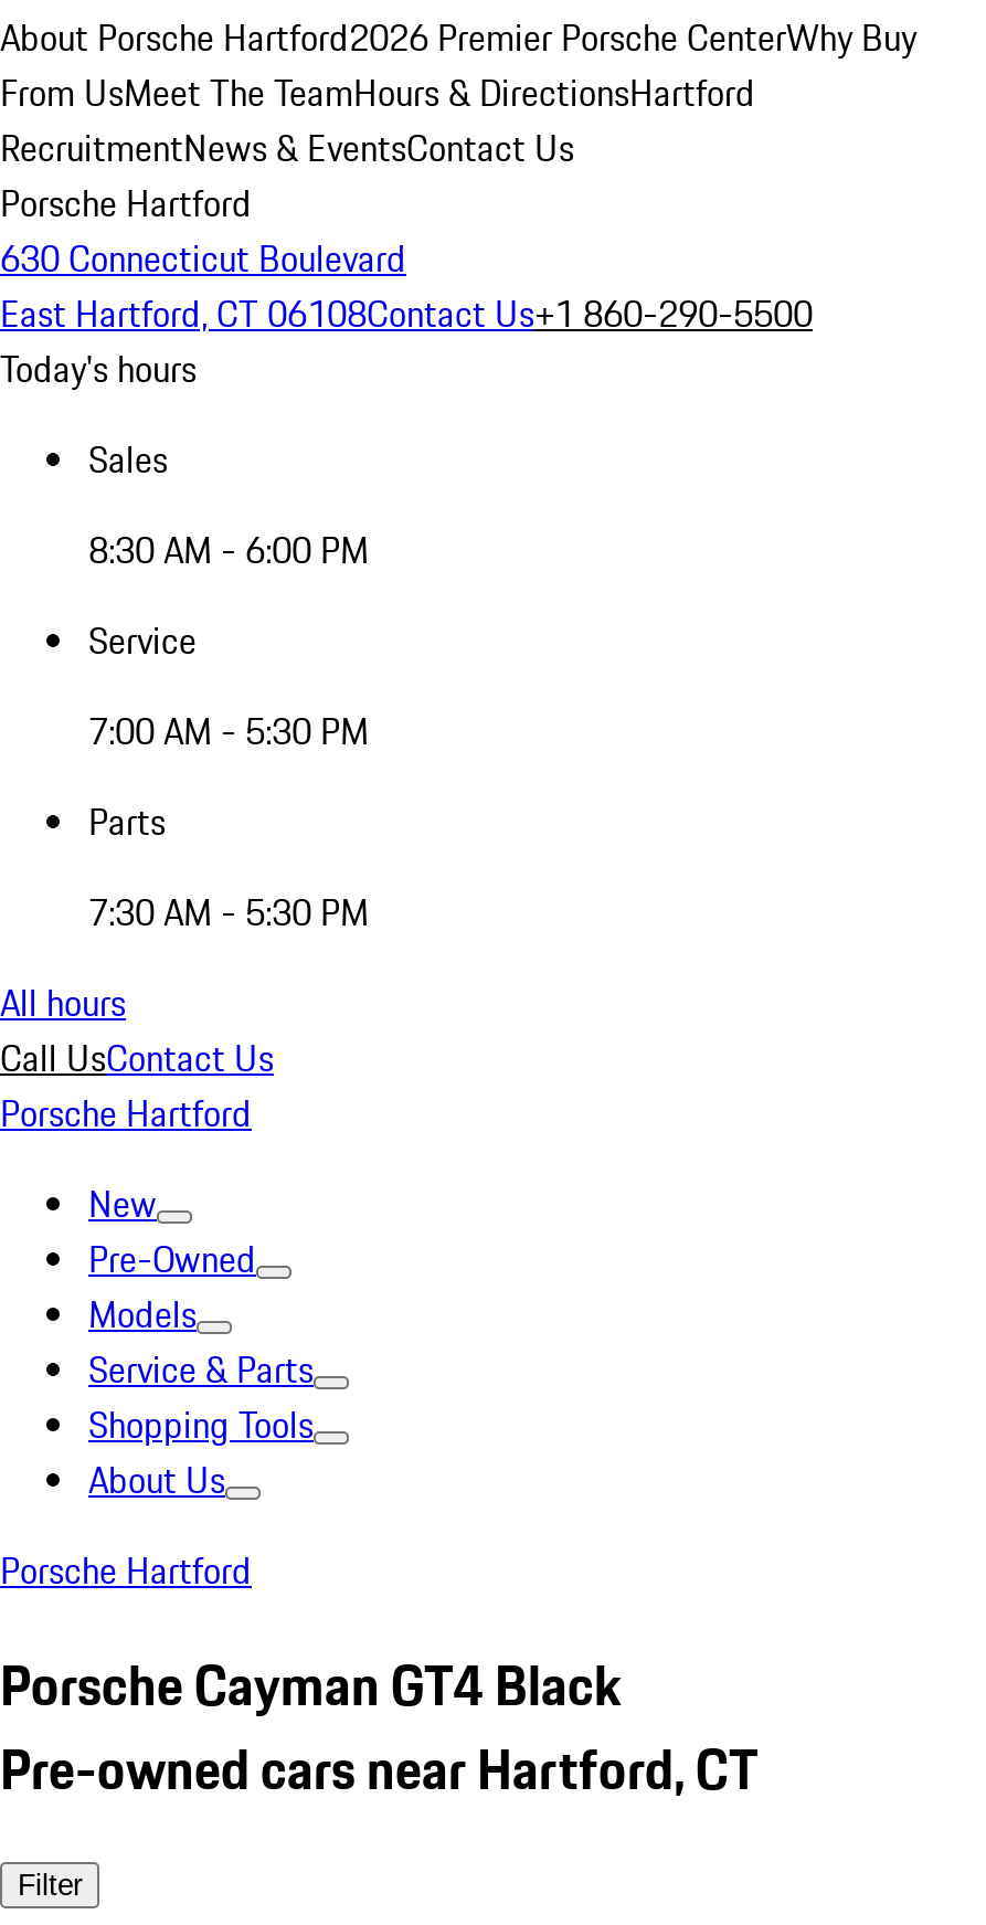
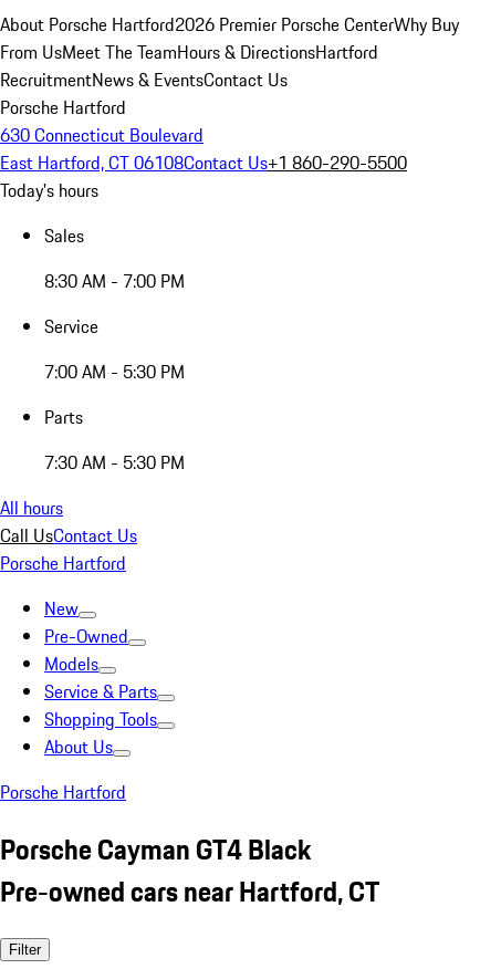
[88,523,369,577] 8:30 AM - 6:00 PM -> [44,268,185,294] 8:30 AM - 7:00 PM

